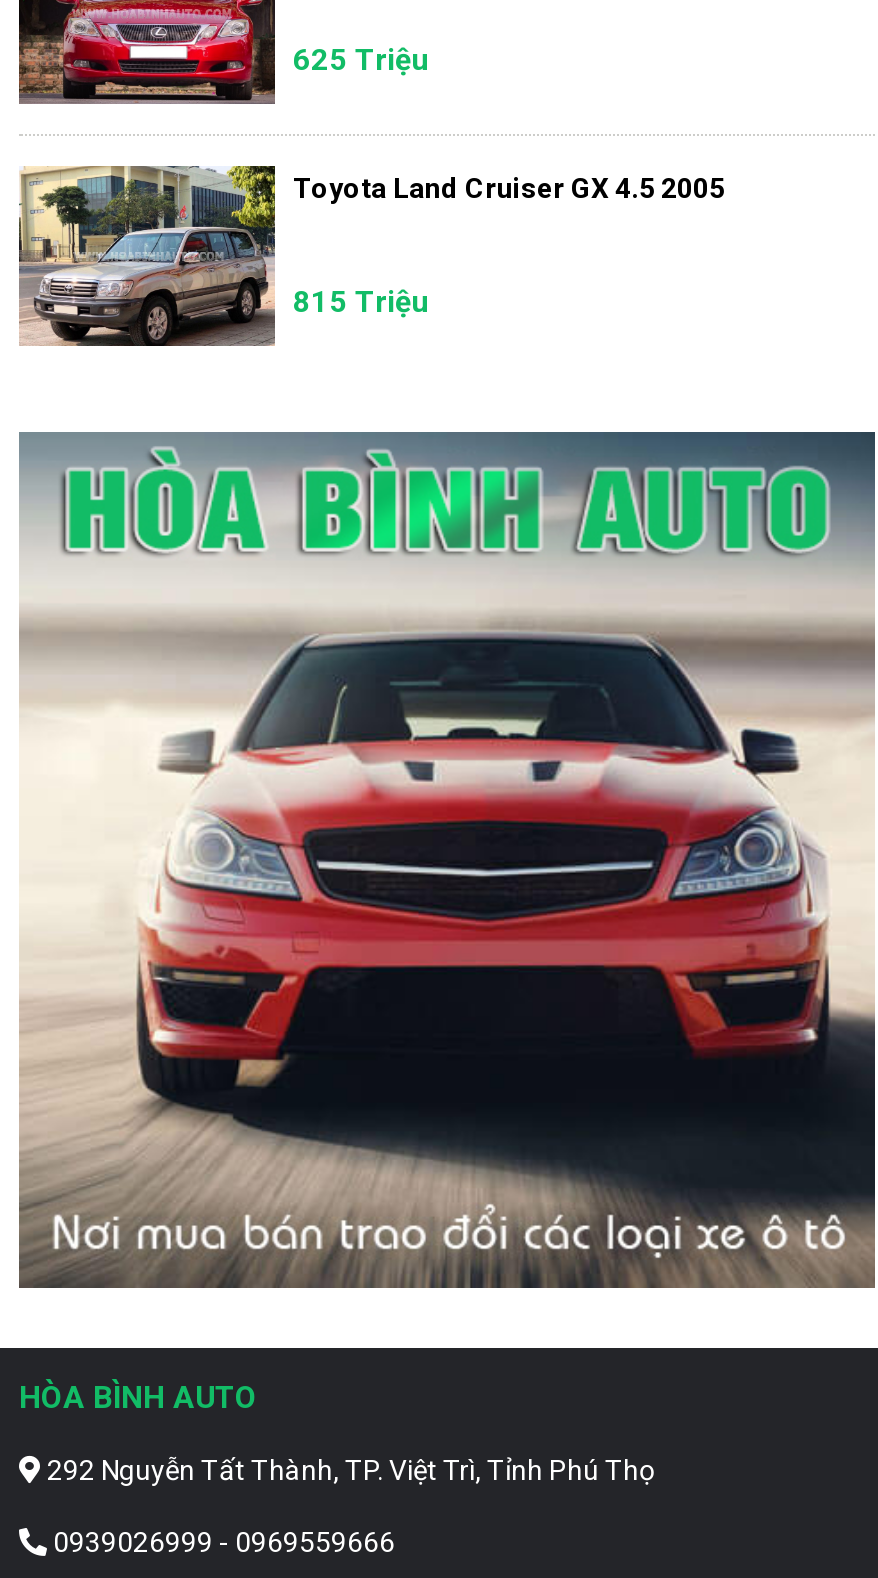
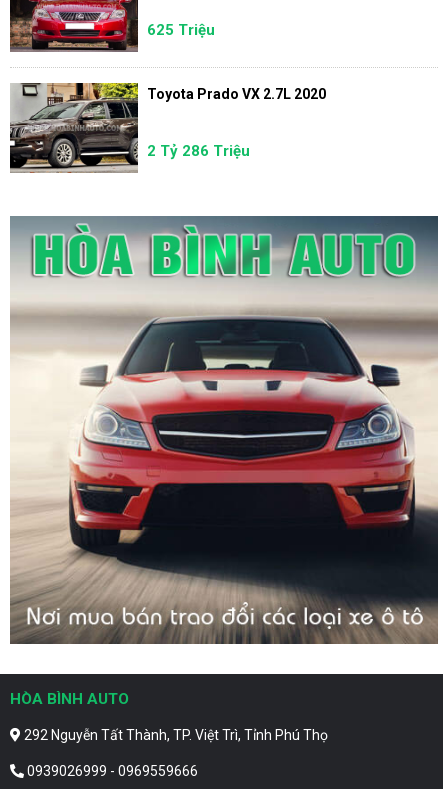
[19,164,725,348] [image] | Toyota Land Cruiser GX 4.5 2005 -> [9,82,326,174] [image] | Toyota Prado VX 2.7L 2020
[293,283,429,319] 815 Triệu -> [147,142,250,160] 2 Tỷ 286 Triệu

